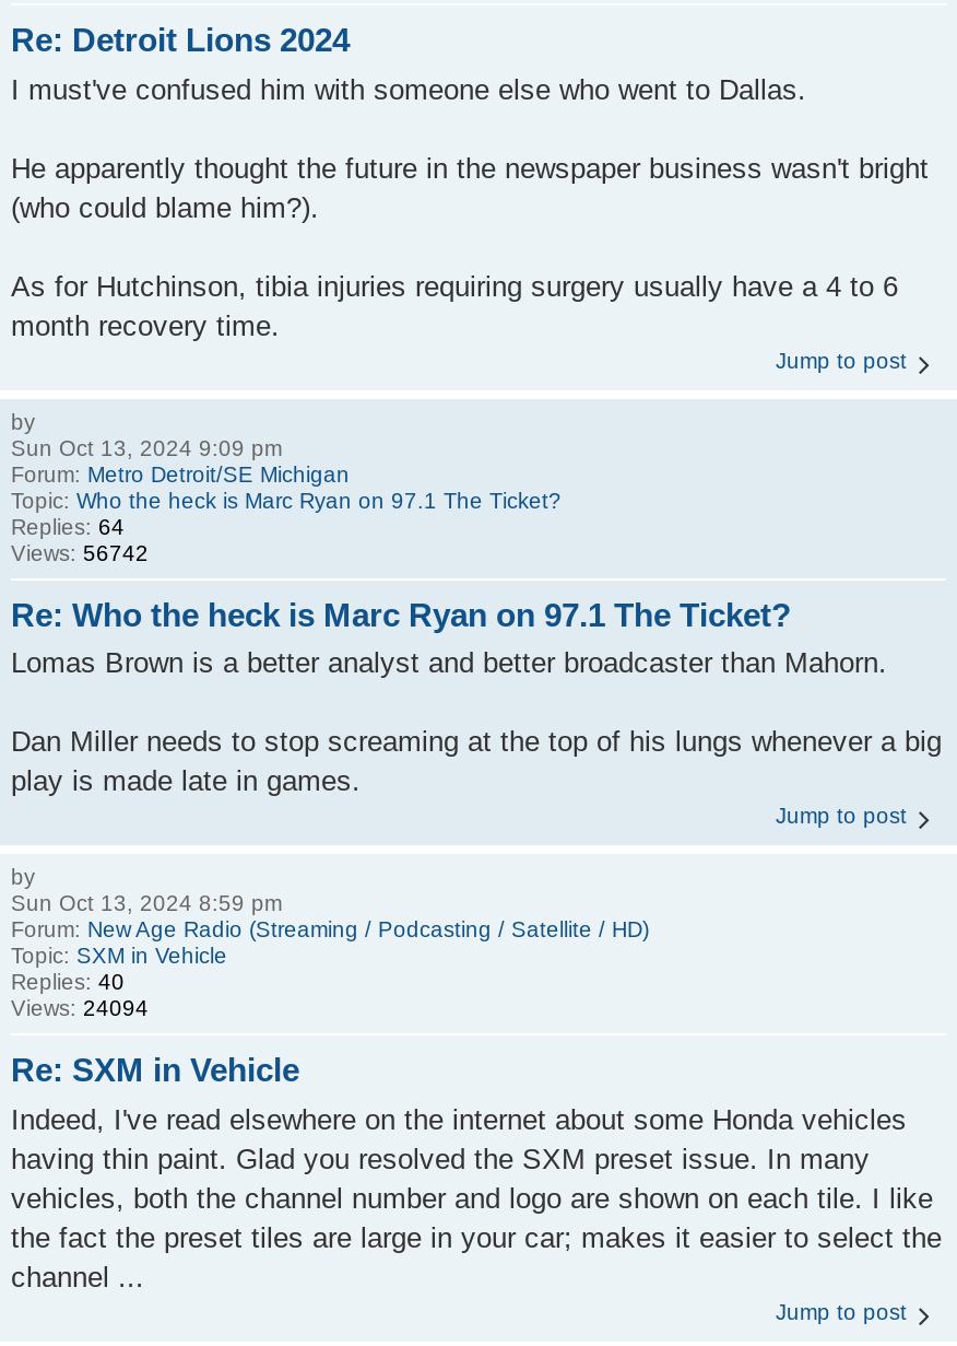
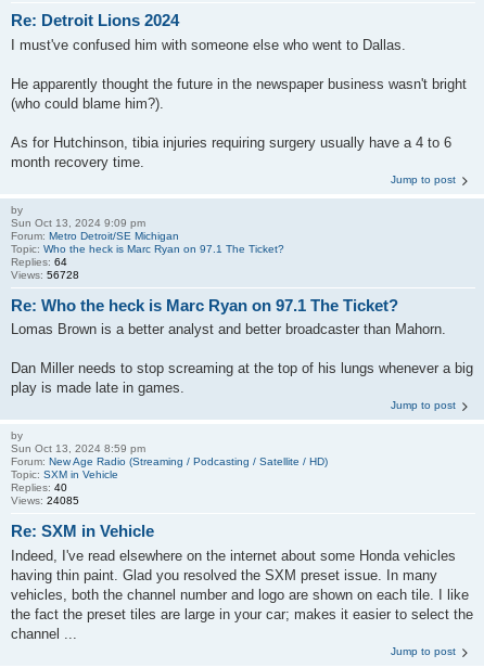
[11,540,149,564] Views: 56742 -> [11,268,79,280] Views: 56728
[11,996,149,1020] Views: 24094 -> [11,494,79,506] Views: 24085

